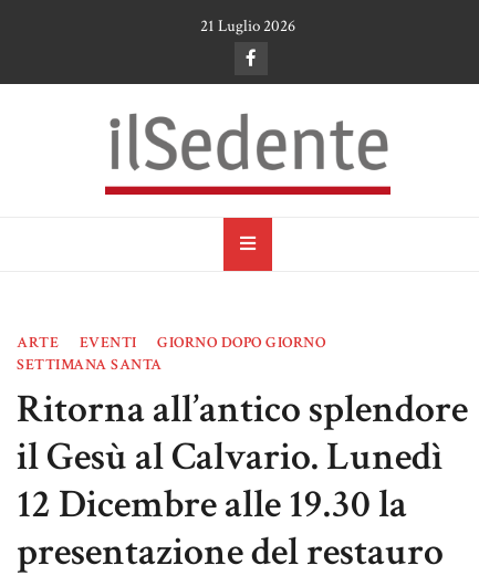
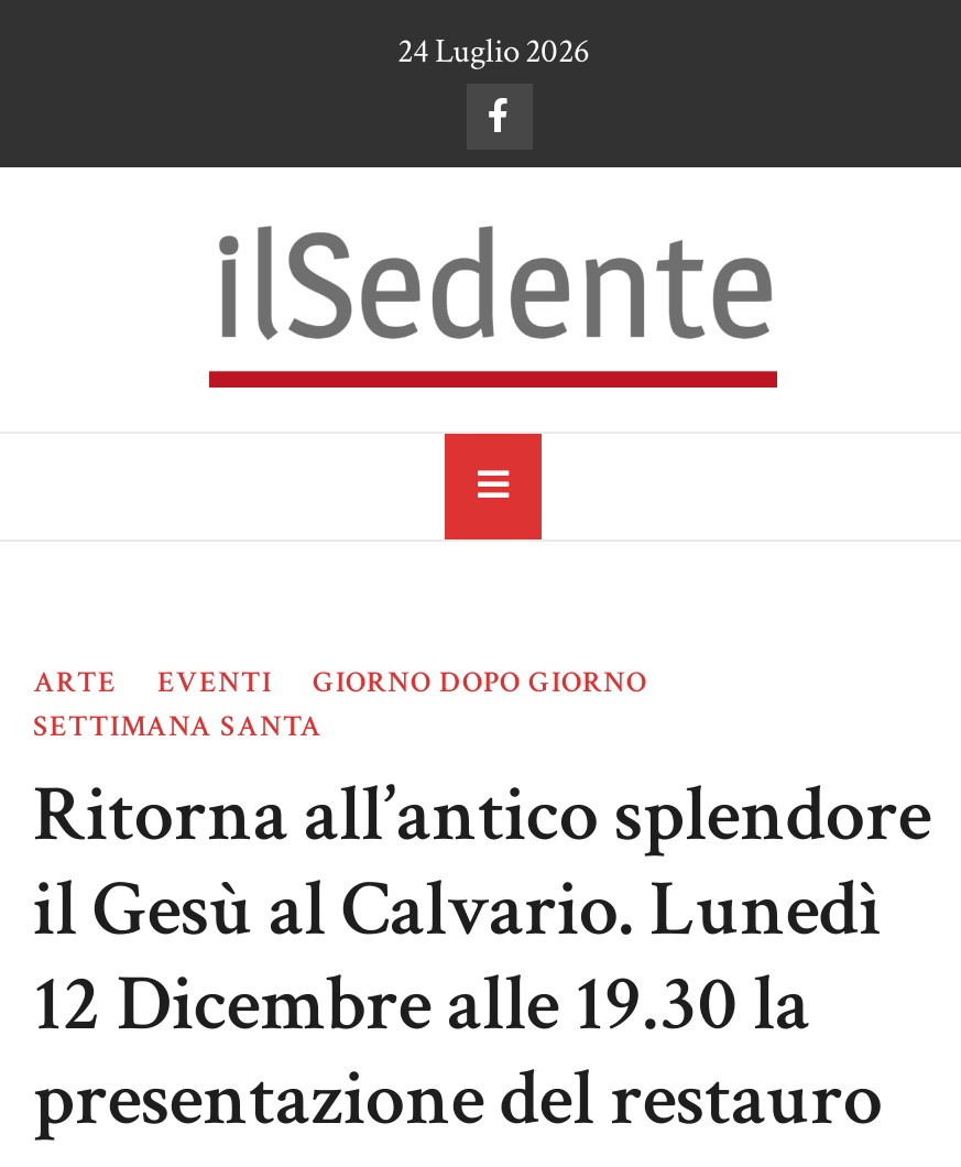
[200,14,295,36] 21 Luglio 2026 -> [397,29,589,73] 24 Luglio 2026

